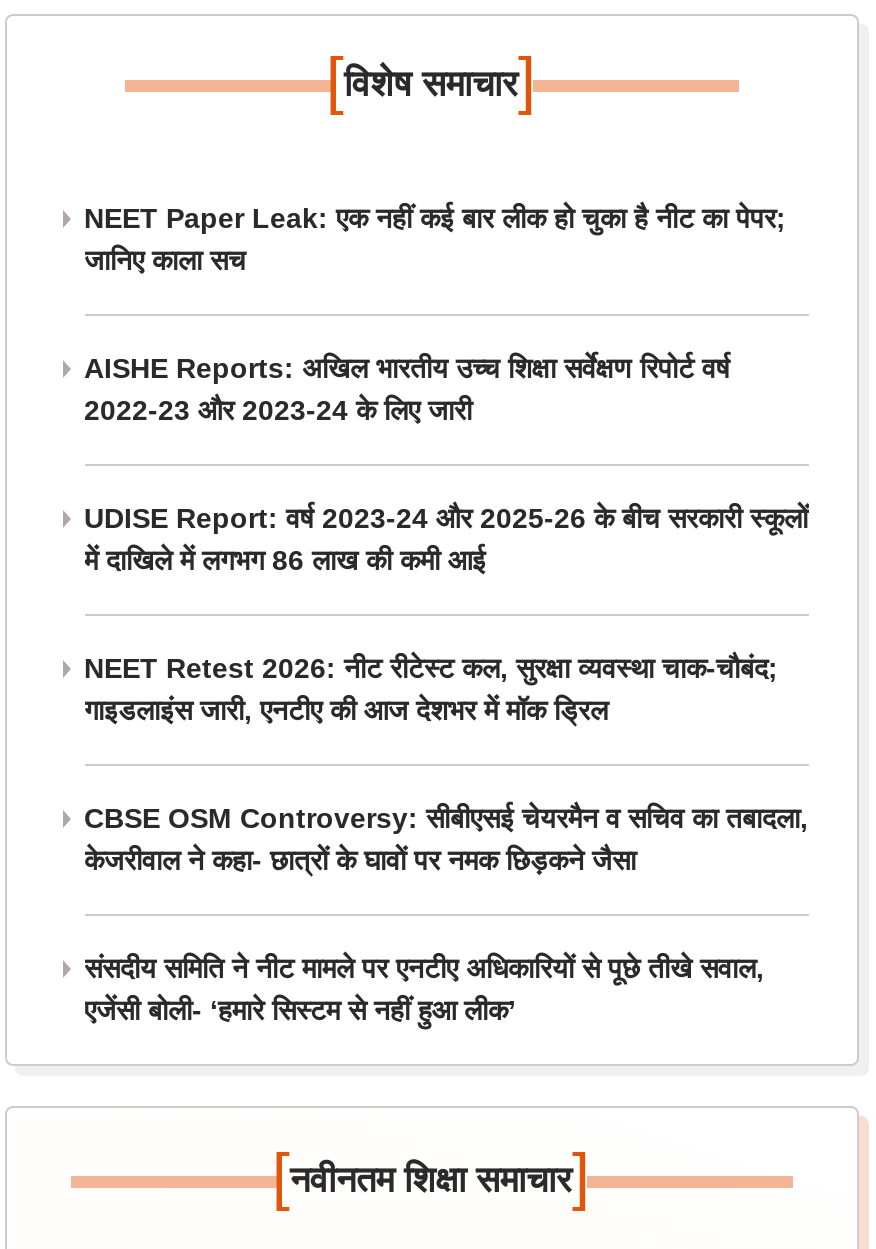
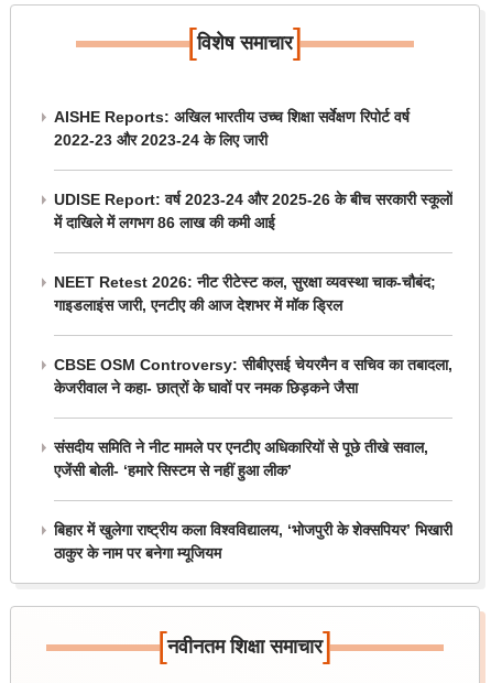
[84,202,786,276] NEET Paper Leak: एक नहीं कई बार लीक हो चुका है नीट का पेपर; | जानिए काला सच -> none
moved [84,352,808,1026] -> [53,108,452,479]: AISHE Reports: अखिल भारतीय उच्च शिक्षा सर्वेक्षण रिपोर्ट वर्ष | 2022-23 और 2023-24 के लिए जारी | UDISE Report: वर्ष 2023-24 और 2025-26 के बीच सरकारी स्कूलों | ... | संसदीय समिति ने नीट मामले पर एनटीए अधिकारियों से पूछे तीखे सवाल, | एजेंसी बोली- ‘हमारे सिस्टम से नहीं हुआ लीक’
none -> [53,521,452,562] बिहार में खुलेगा राष्ट्रीय कला विश्वविद्यालय, ‘भोजपुरी के शेक्सपियर’ भिखारी | ठाकुर के नाम पर बनेगा म्यूजियम

